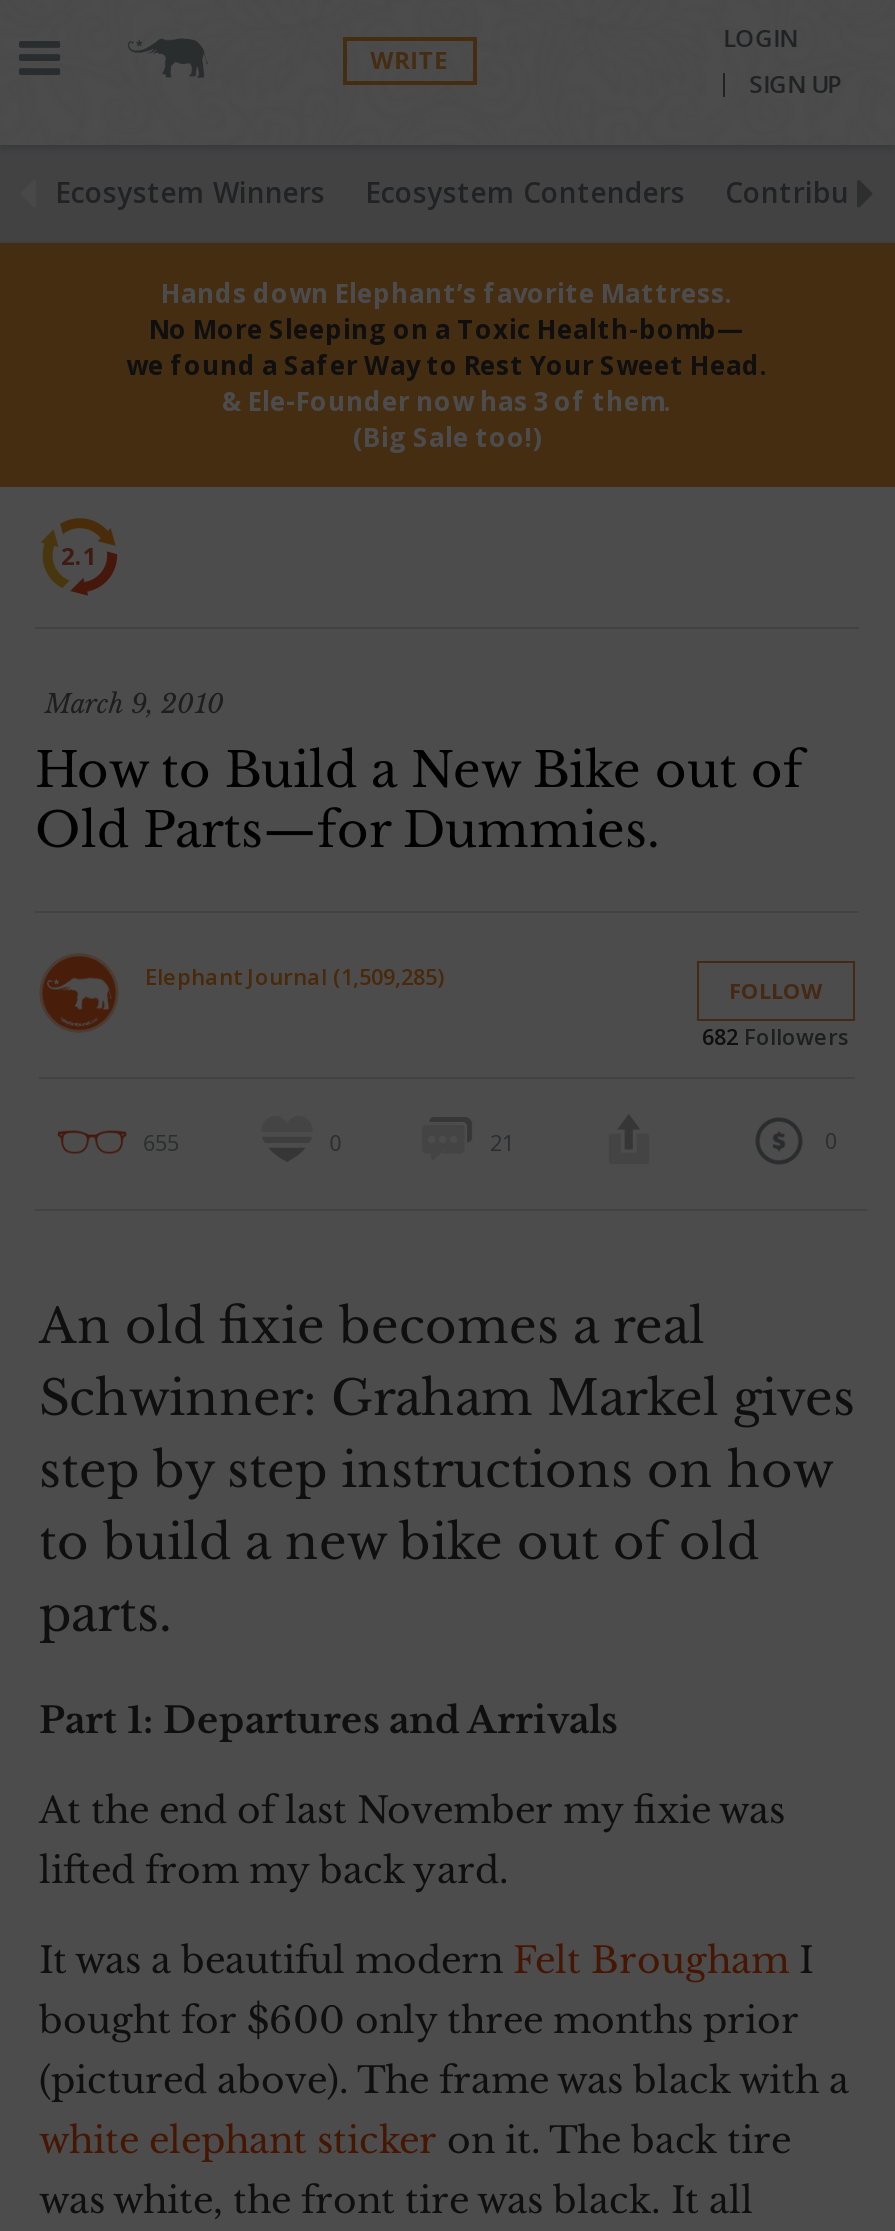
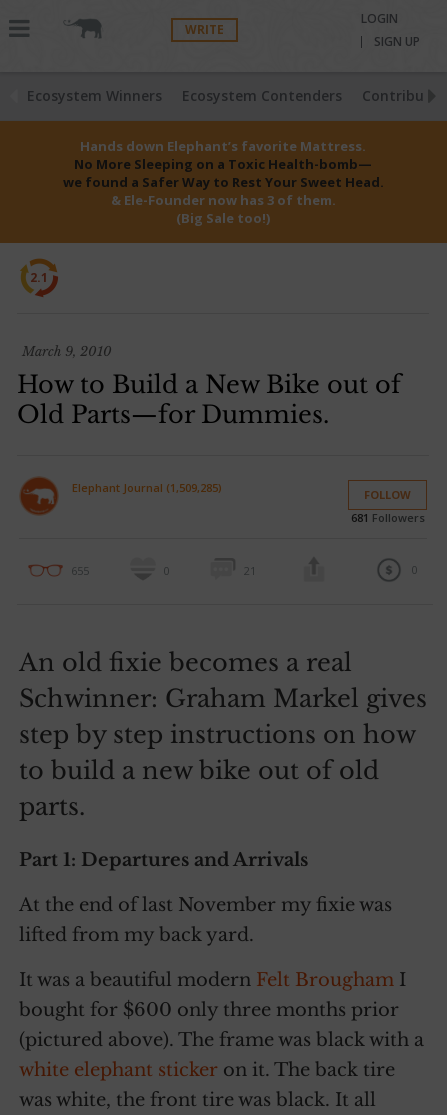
[702,1021,850,1051] 682Followers -> [350,510,424,525] 681Followers

